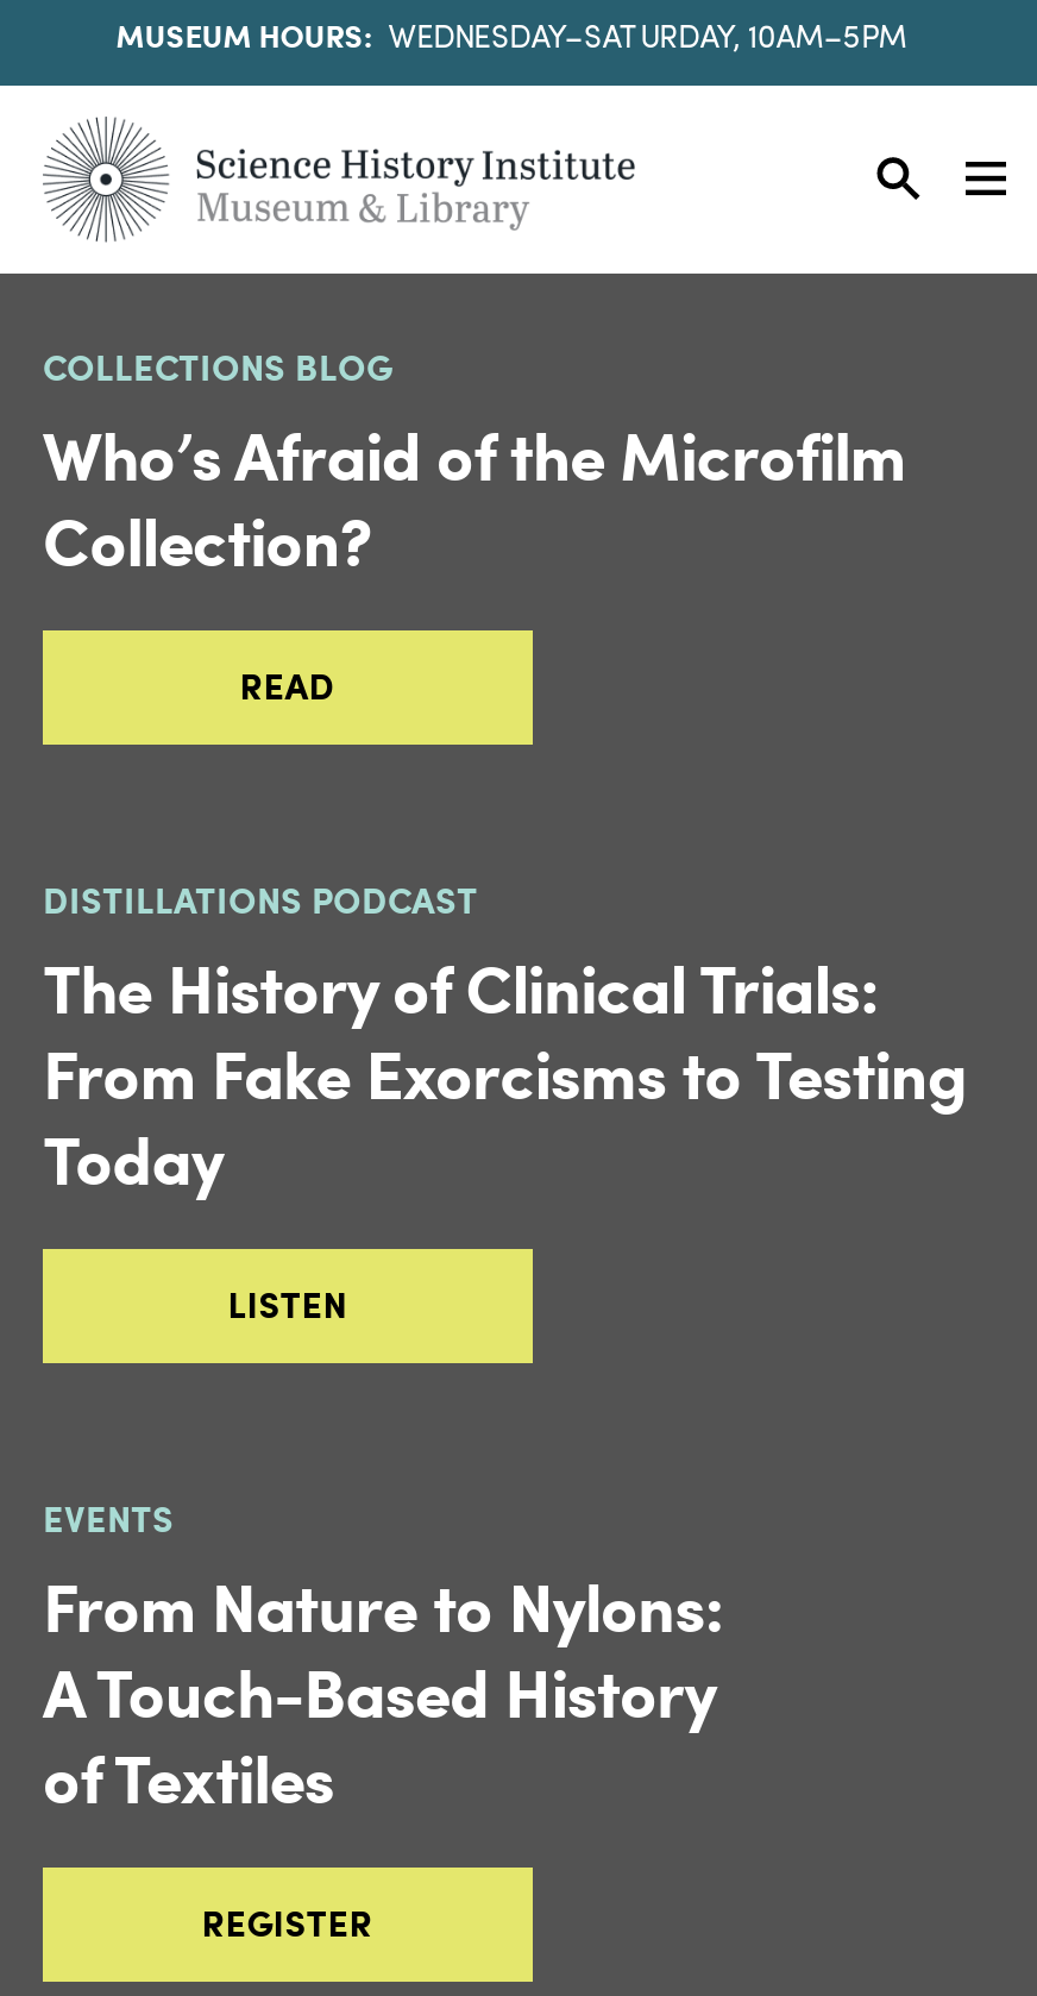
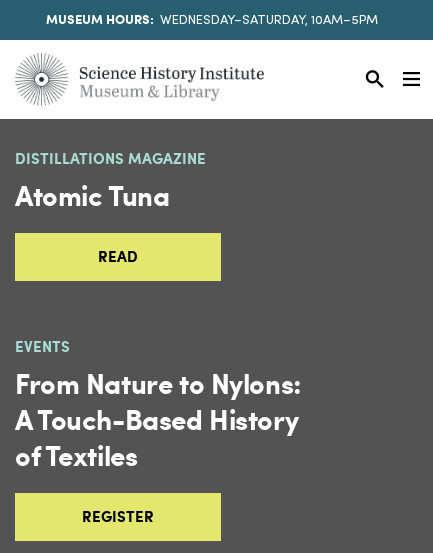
[43,340,906,588] COLLECTIONS BLOG | Who’s Afraid of the Microfilm | Collection? -> [15,147,206,215] DISTILLATIONS MAGAZINE | Atomic Tuna
[43,872,967,1330] DISTILLATIONS PODCAST | The History of Clinical Trials: | From Fake Exorcisms to Testing | Today | LISTEN -> none

